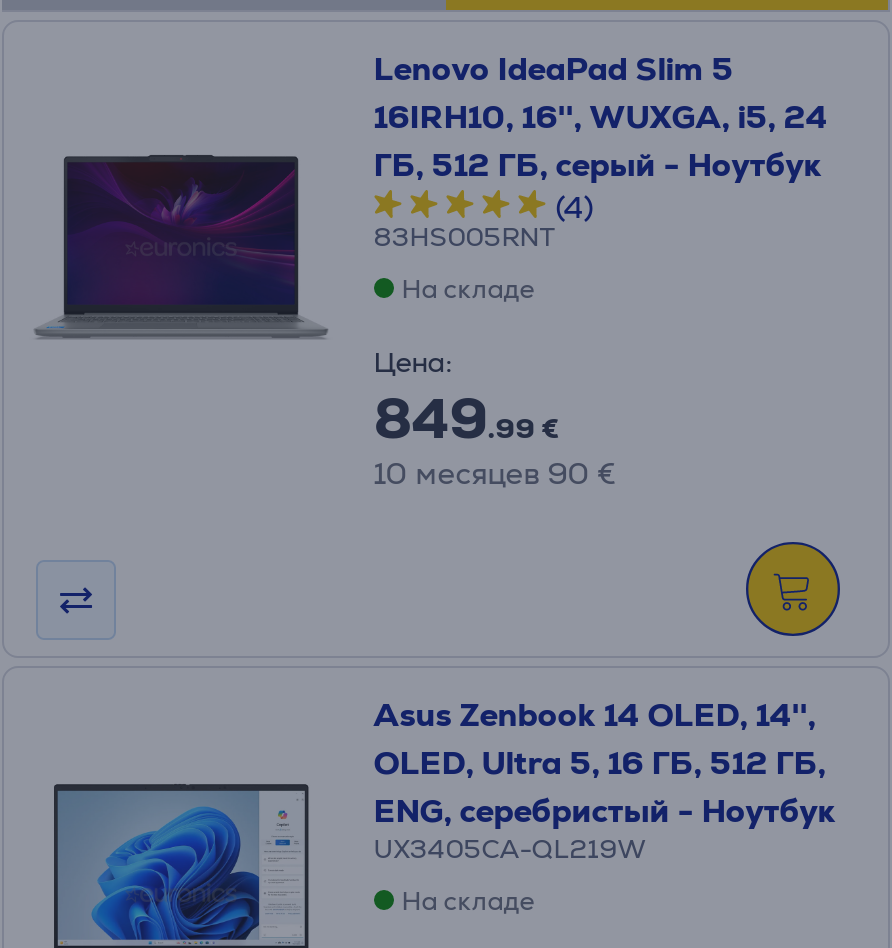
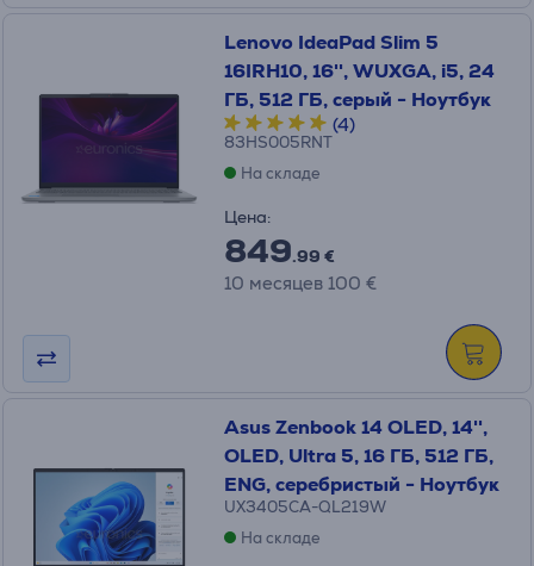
[374,454,616,492] 10 месяцев 90 € -> [224,272,376,294] 10 месяцев 100 €

